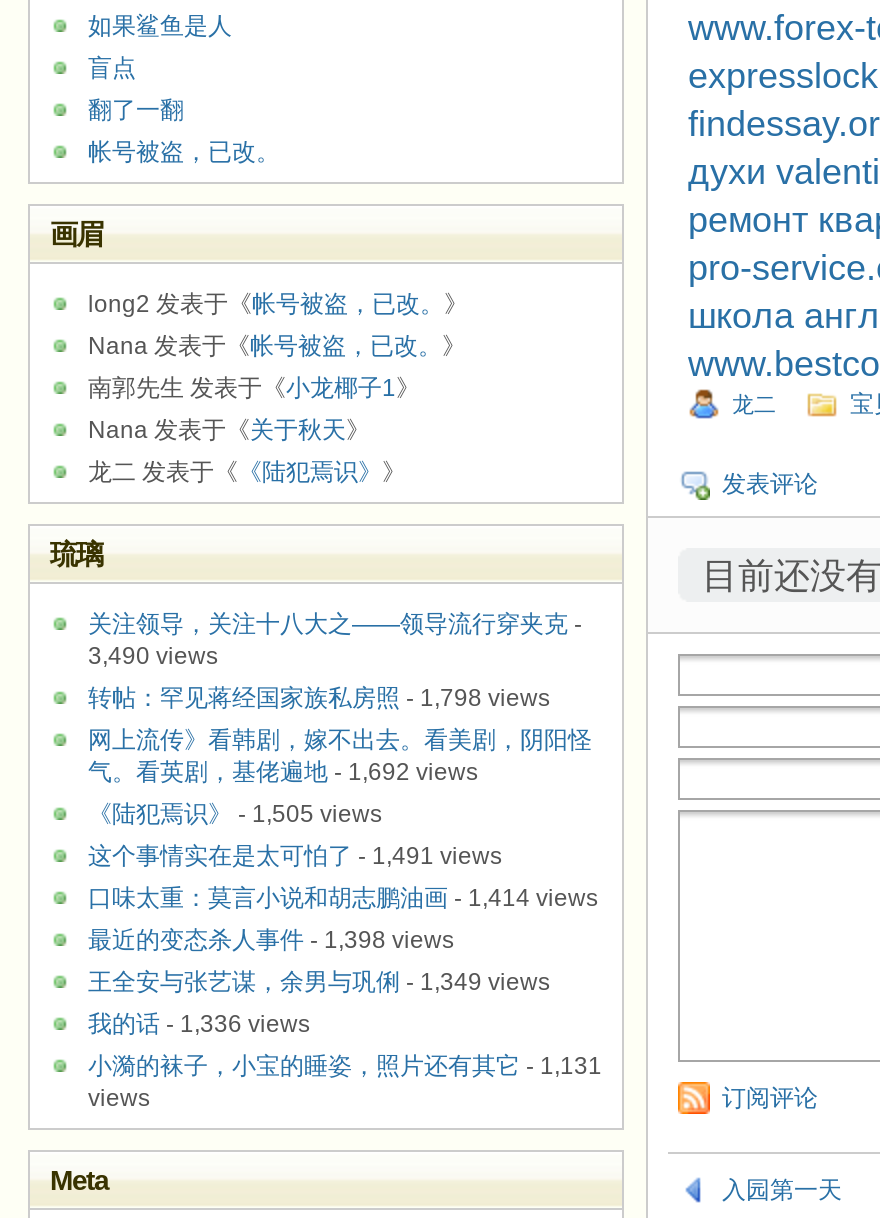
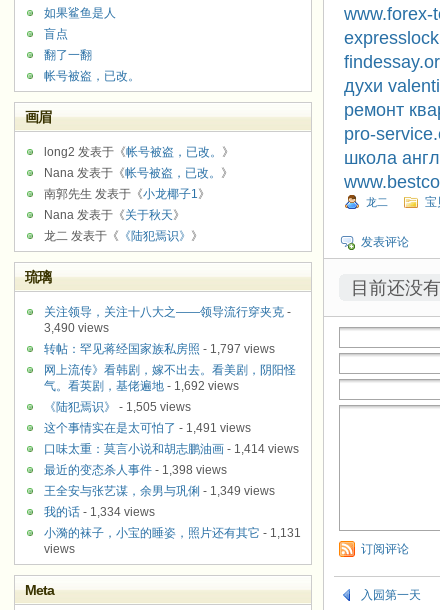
[88,684,550,712] 转帖：罕见蒋经国家族私房照- 1,798 views -> [44,342,275,356] 转帖：罕见蒋经国家族私房照- 1,797 views
[88,1010,310,1038] 我的话- 1,336 views -> [44,505,155,519] 我的话- 1,334 views

